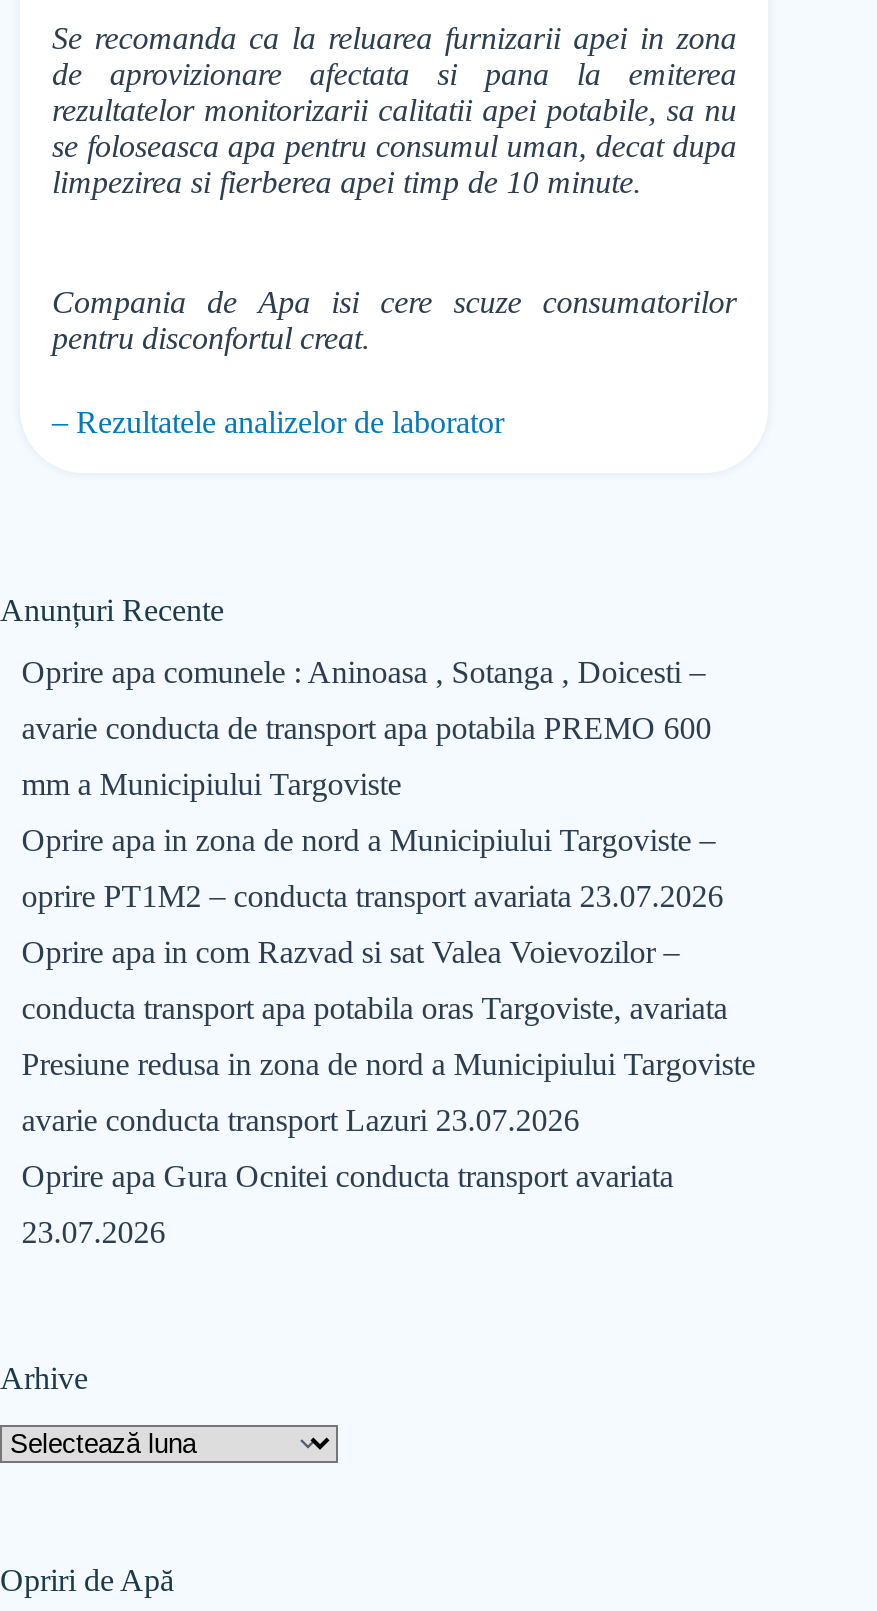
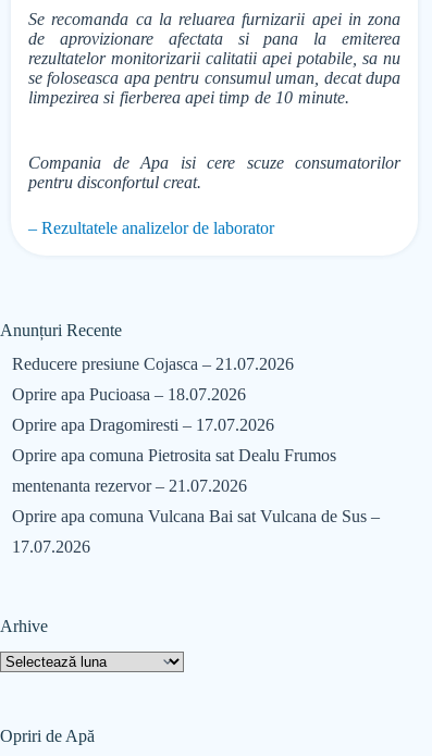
[21,654,755,1248] Oprire apa comunele : Aninoasa , Sotanga , Doicesti – | avarie conducta de transport apa potabila PREMO 600 | mm a Municipiului Targoviste | Oprire apa in zona de nord a Municipiului Targoviste – | oprire PT1M2 – conducta transport avariata 23.07.2026 | Oprire apa in com Razvad si sat Valea Voievozilor – | conducta transport apa potabila oras Targoviste, avariata | Presiune redusa in zona de nord a Municipiului Targoviste | avarie conducta transport Lazuri 23.07.2026 | Oprire apa Gura Ocnitei conducta transport avariata | 23.07.2026 -> [12,354,379,556] Reducere presiune Cojasca – 21.07.2026 | Oprire apa Pucioasa – 18.07.2026 | Oprire apa Dragomiresti – 17.07.2026 | Oprire apa comuna Pietrosita sat Dealu Frumos | mentenanta rezervor – 21.07.2026 | Oprire apa comuna Vulcana Bai sat Vulcana de Sus – | 17.07.2026

